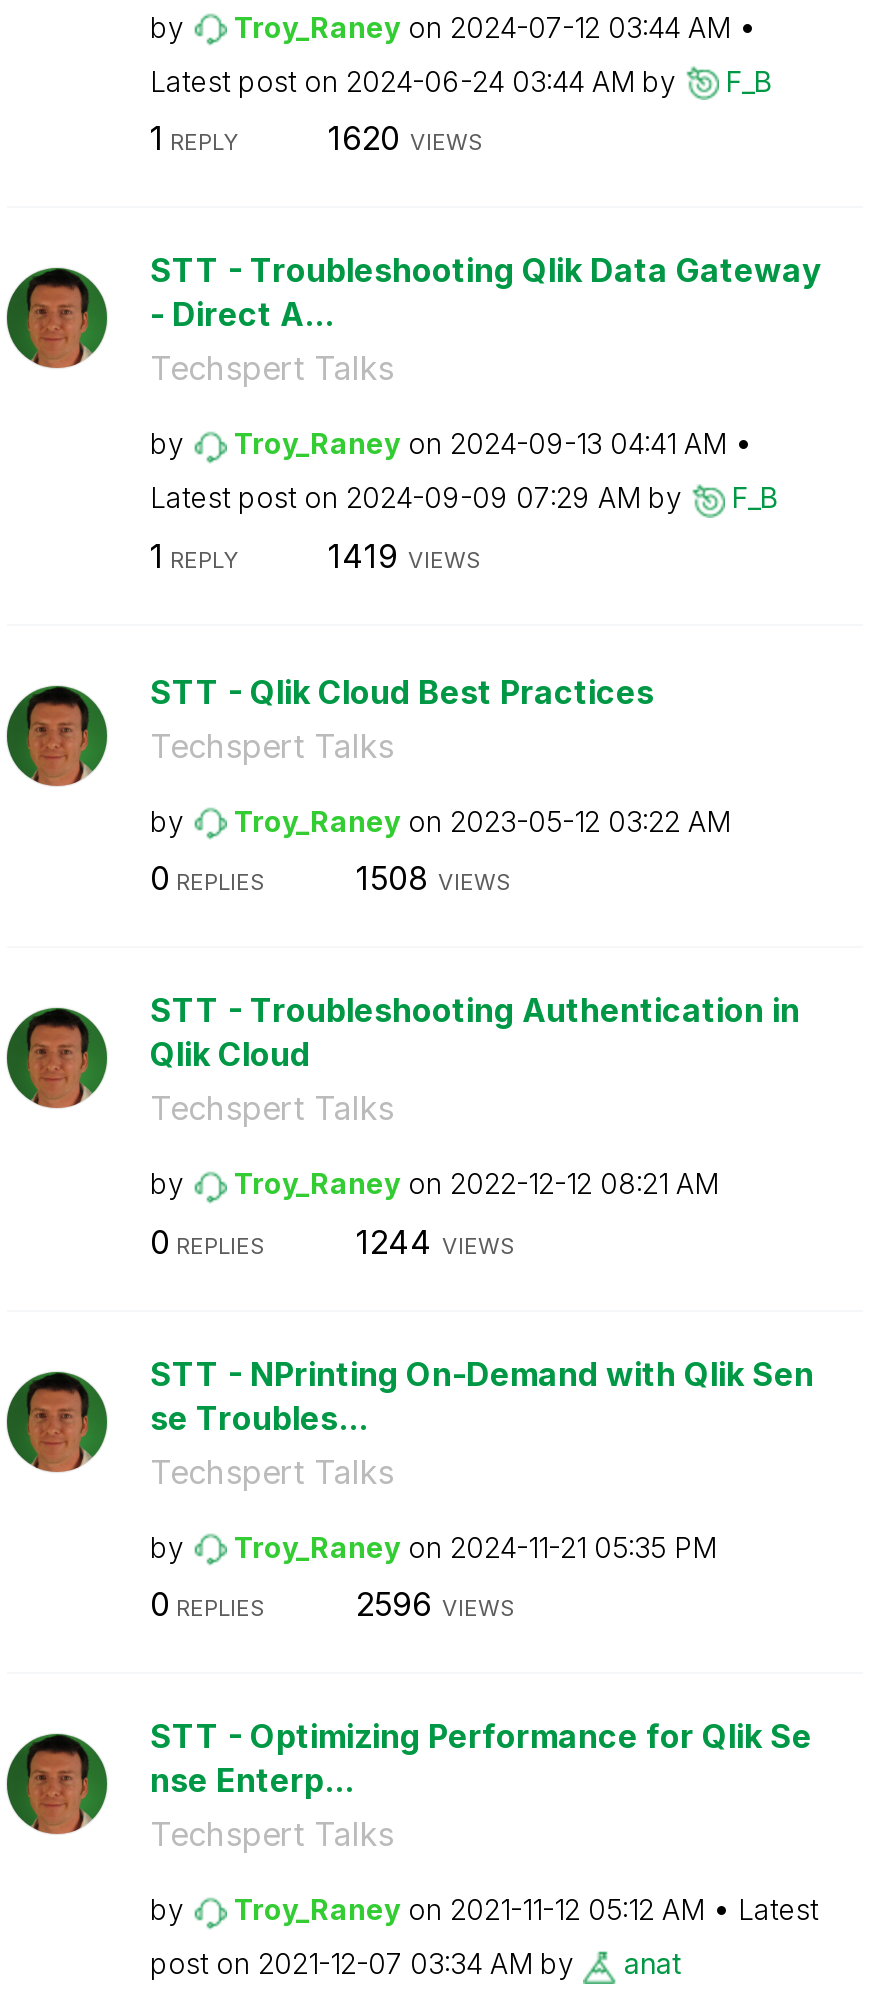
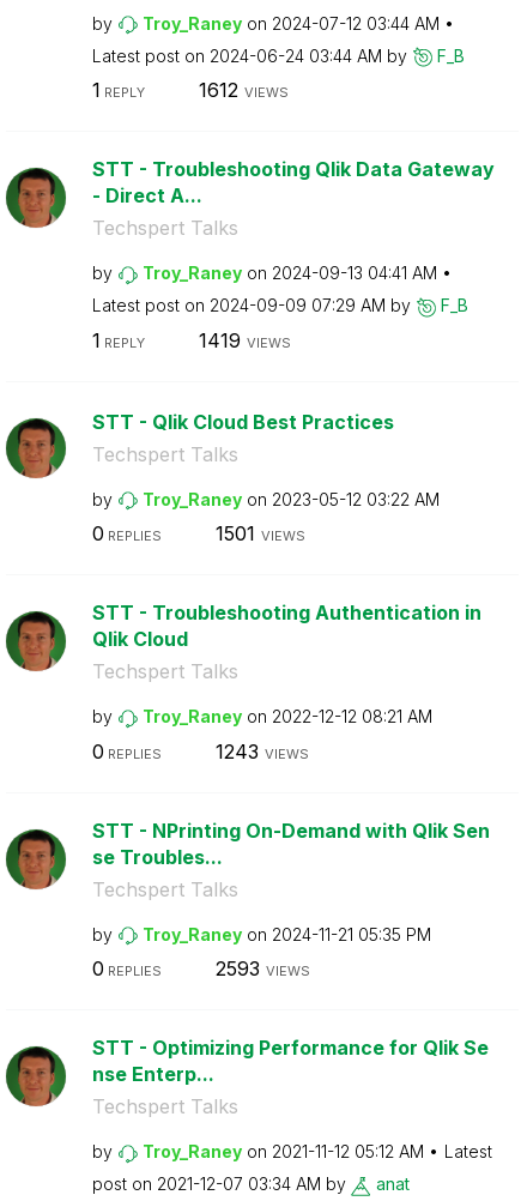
[328,118,484,158] 1620 VIEWS -> [198,78,288,102] 1612 VIEWS
[356,858,512,898] 1508 VIEWS -> [215,521,305,545] 1501 VIEWS
[356,1221,516,1261] 1244 VIEWS -> [215,739,308,763] 1243 VIEWS
[356,1584,516,1624] 2596 VIEWS -> [215,956,310,980] 2593 VIEWS

